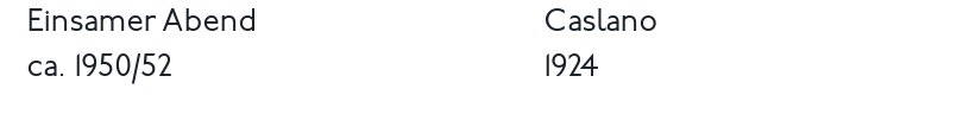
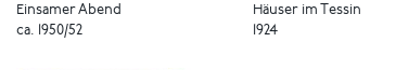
[544,9,658,40] Caslano -> [253,4,361,18] Häuser im Tessin

